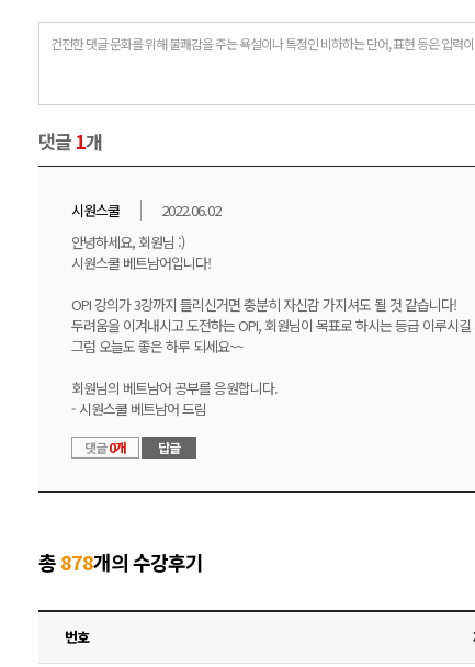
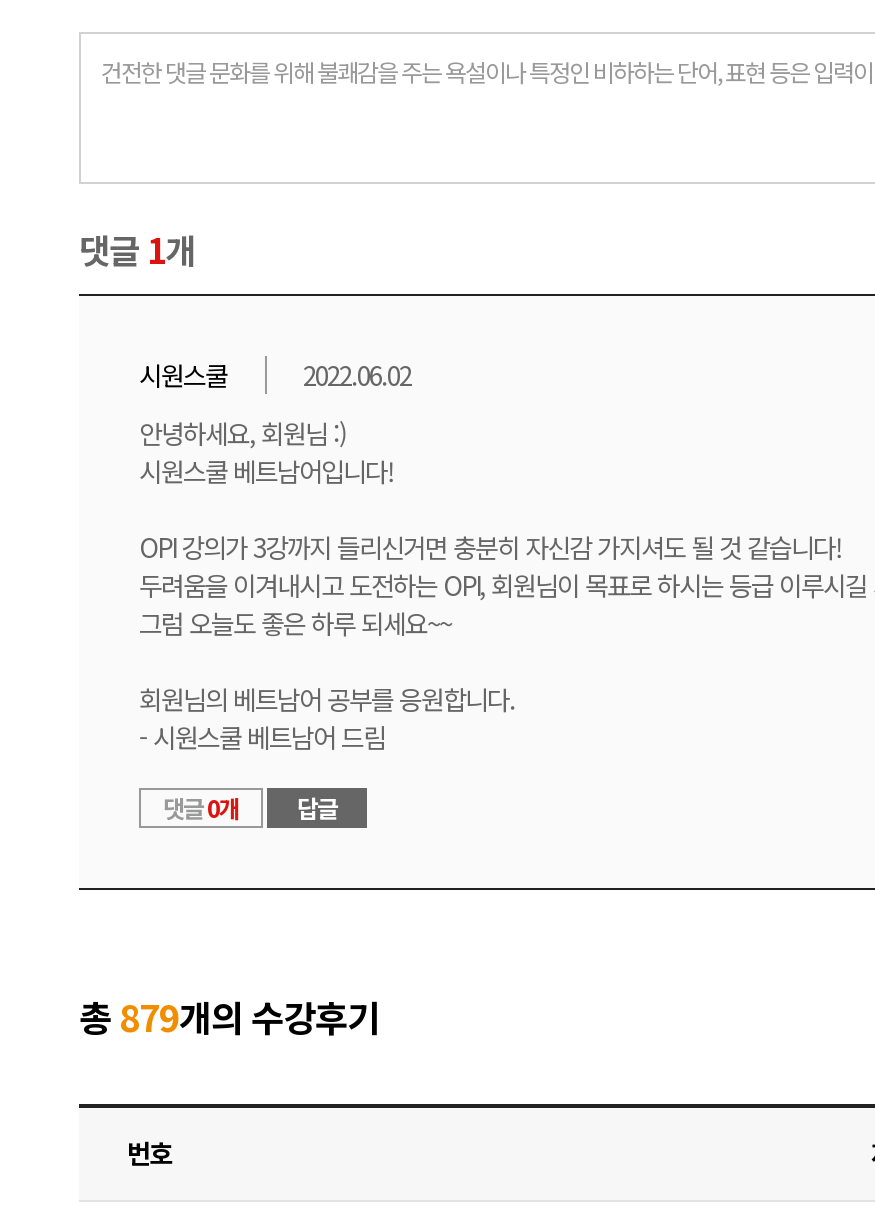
[38,548,203,576] 총 878개의 수강후기 -> [79,991,379,1043] 총 879개의 수강후기

